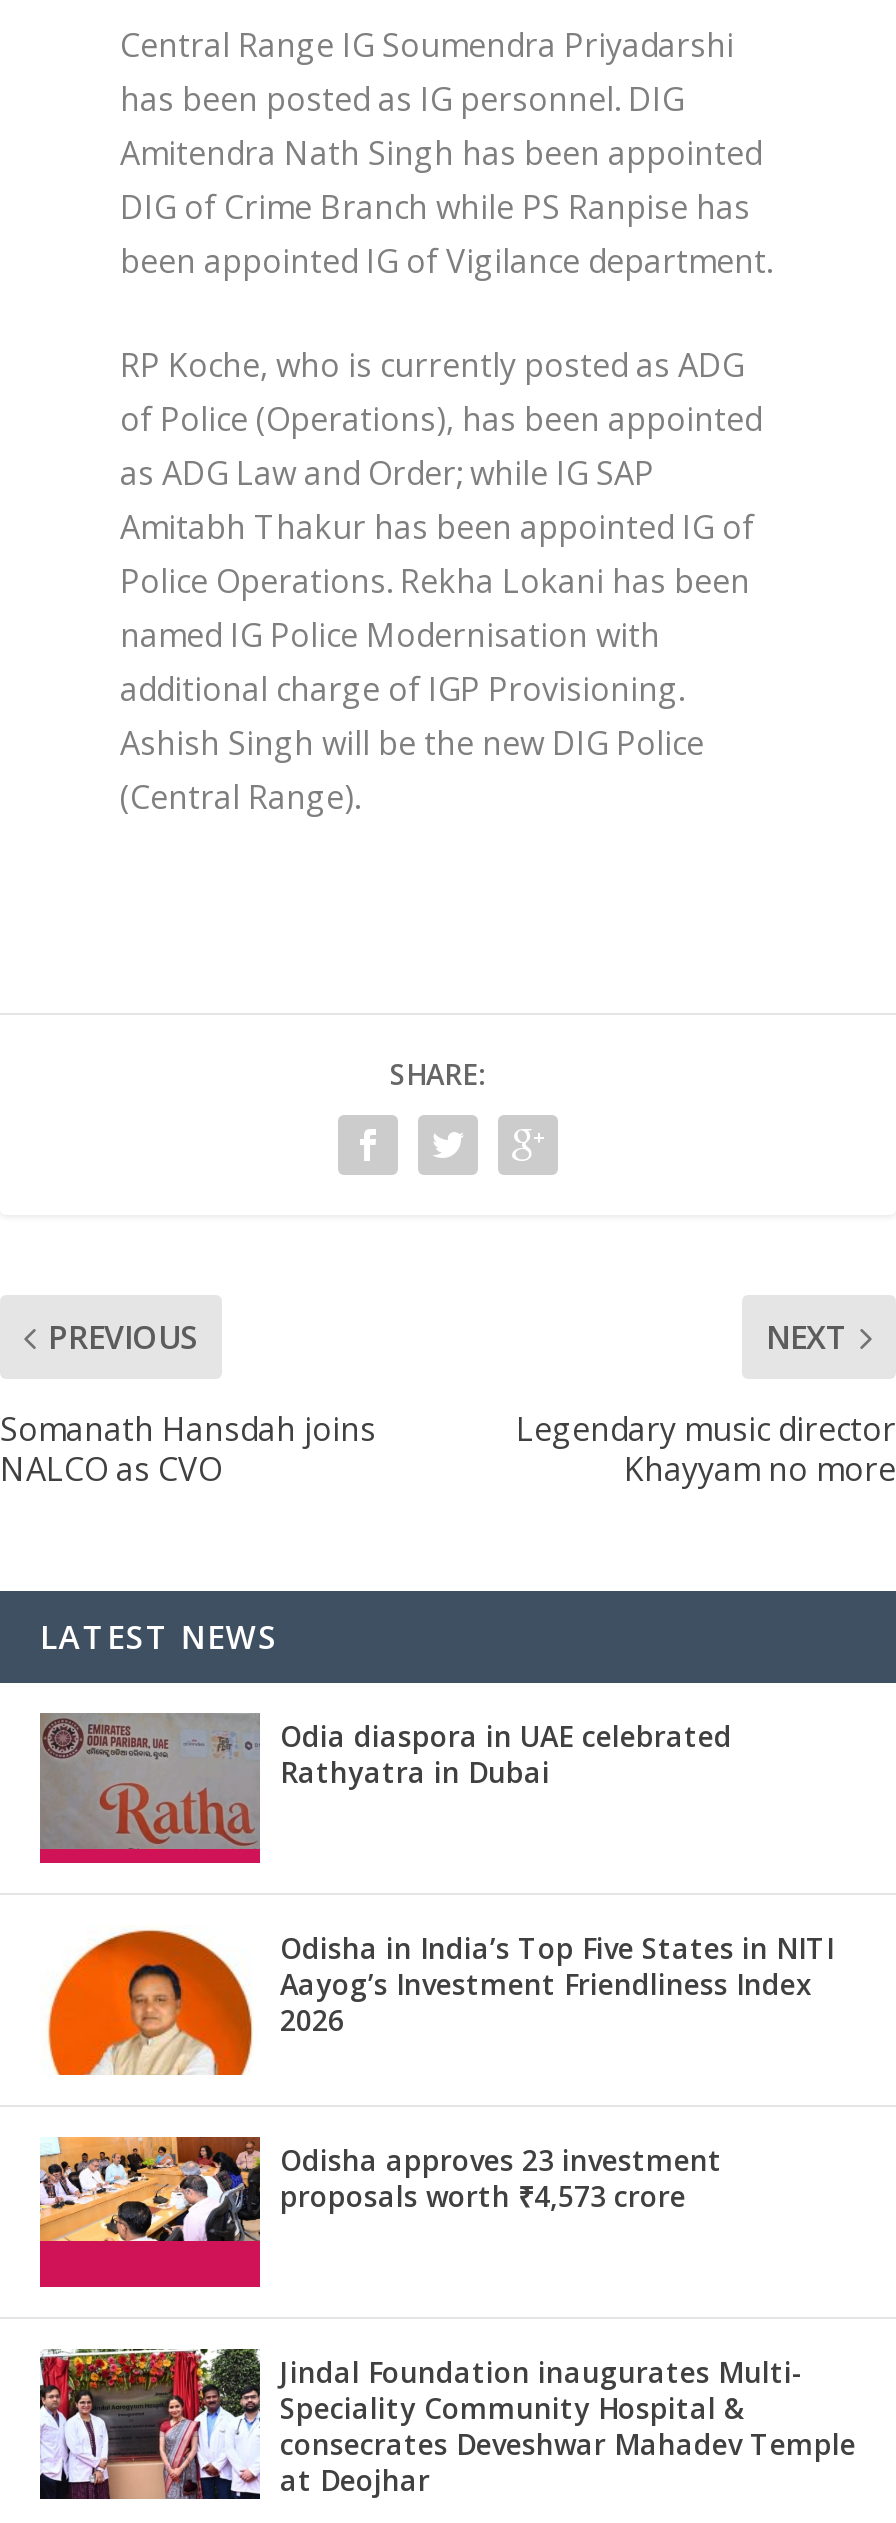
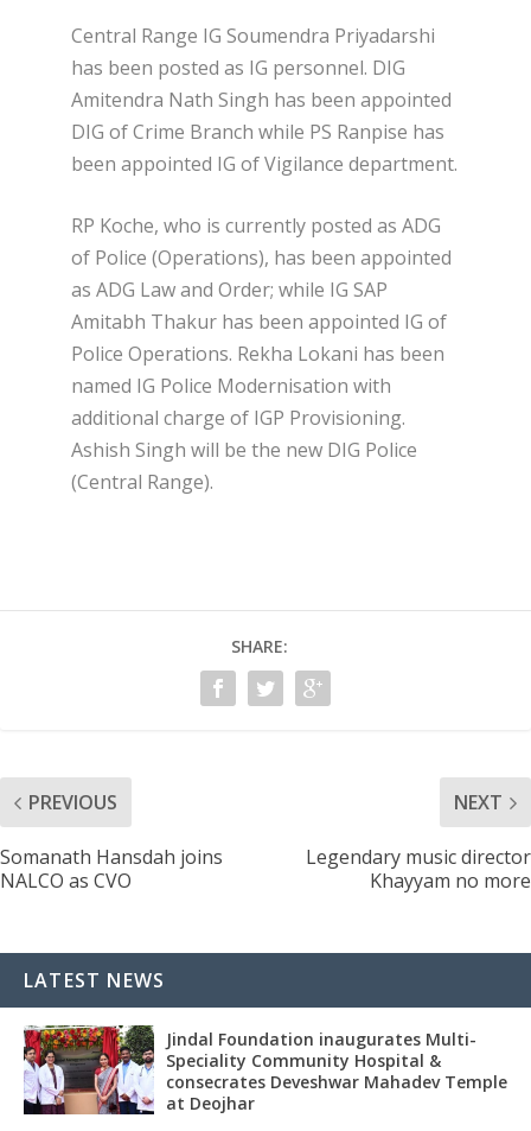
[38,1713,732,1865] [image] | Odia diaspora in UAE celebrated | Rathyatra in Dubai -> none
[46,1929,834,2077] [image] | Odisha in India’s Top Five States in NITI | Aayog’s Investment Friendliness Index | 2026 -> none
[38,2135,722,2289] [image] | Odisha approves 23 investment | proposals worth ₹4,573 crore -> none

